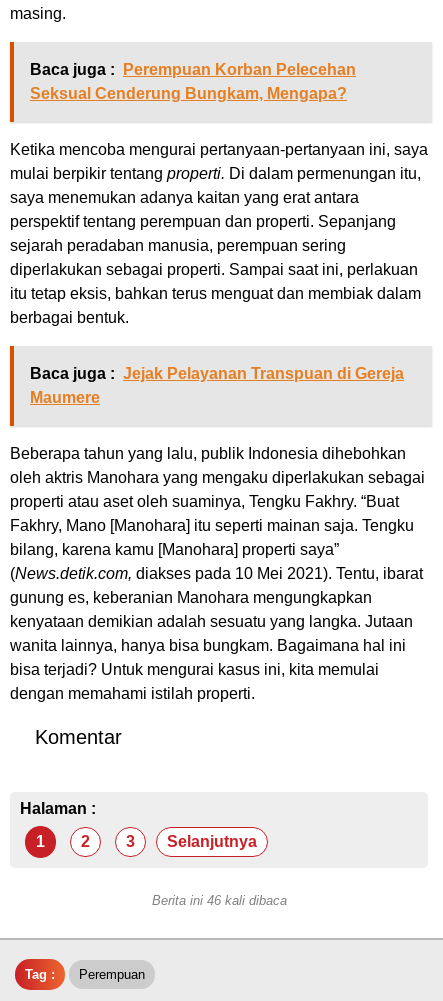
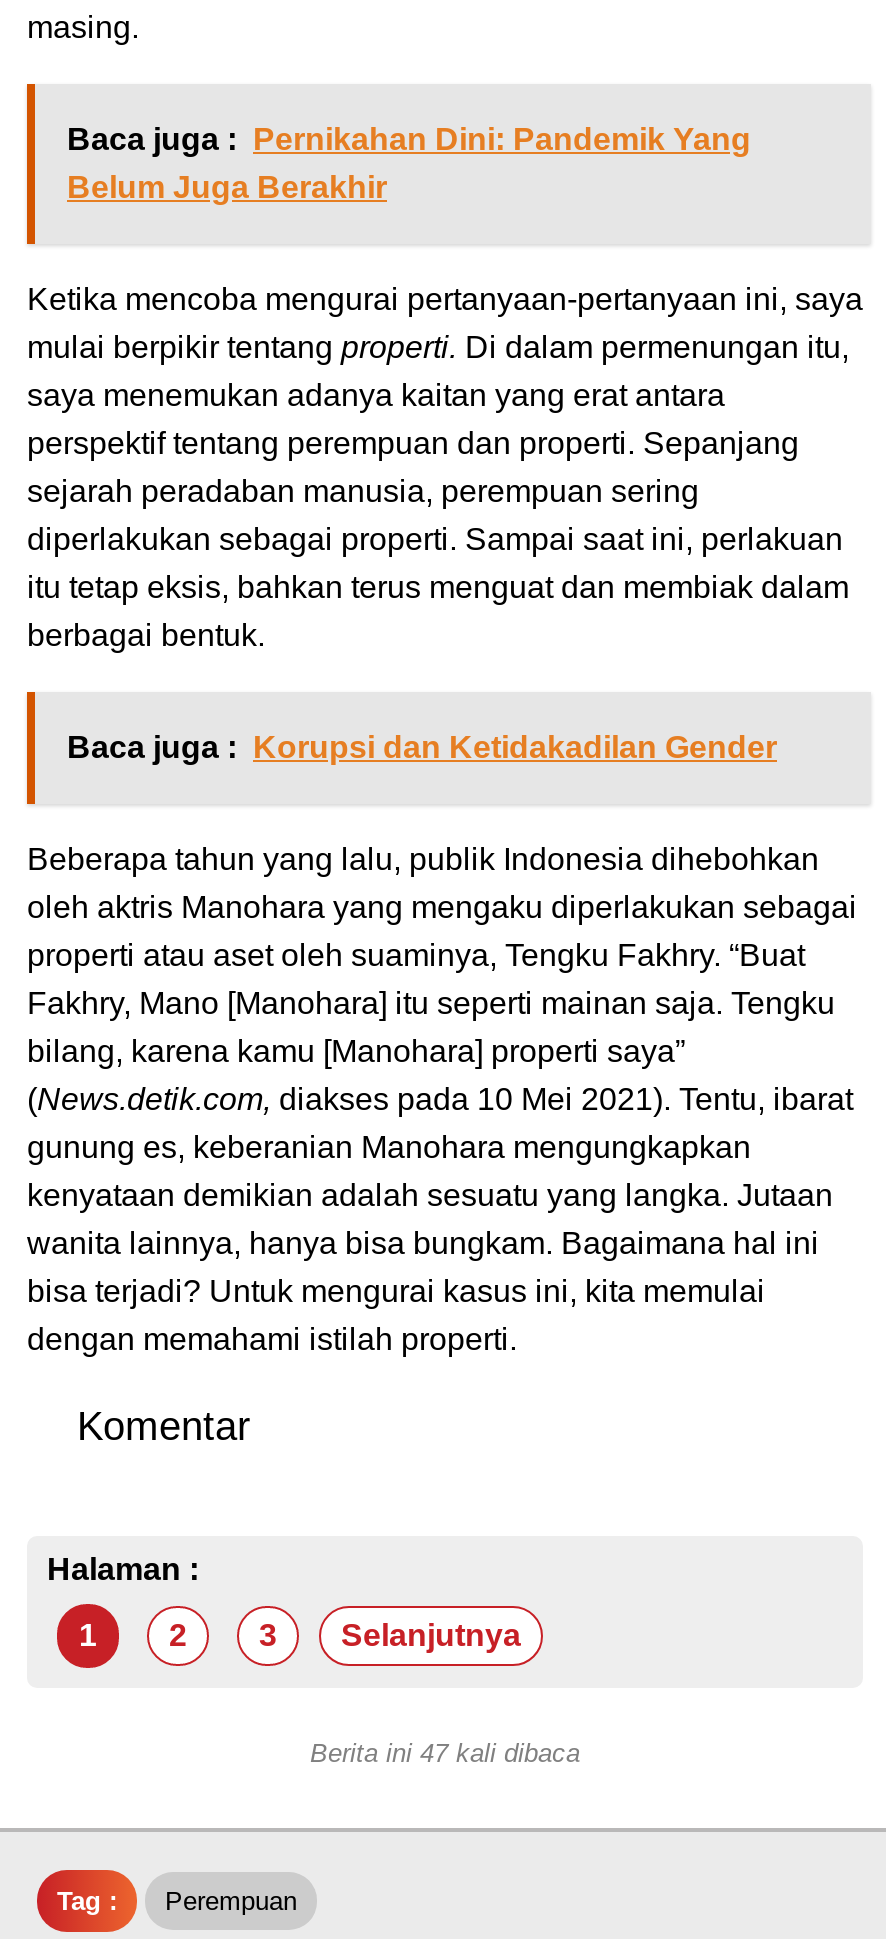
[30,61,356,102] Baca juga : Perempuan Korban Pelecehan | Seksual Cenderung Bungkam, Mengapa? -> [67,121,751,203] Baca juga : Pernikahan Dini: Pandemik Yang | Belum Juga Berakhir
[30,365,404,406] Baca juga : Jejak Pelayanan Transpuan di Gereja | Maumere -> [67,729,777,763] Baca juga : Korupsi dan Ketidakadilan Gender
[151,893,286,908] Berita ini 46 kali dibaca -> [310,1737,580,1767] Berita ini 47 kali dibaca

